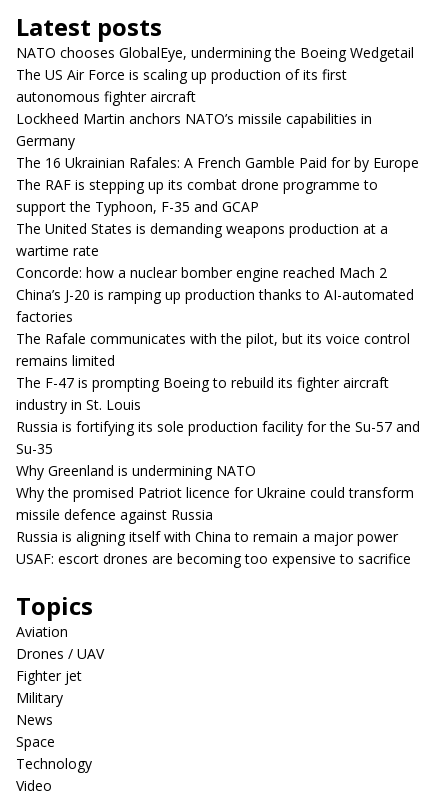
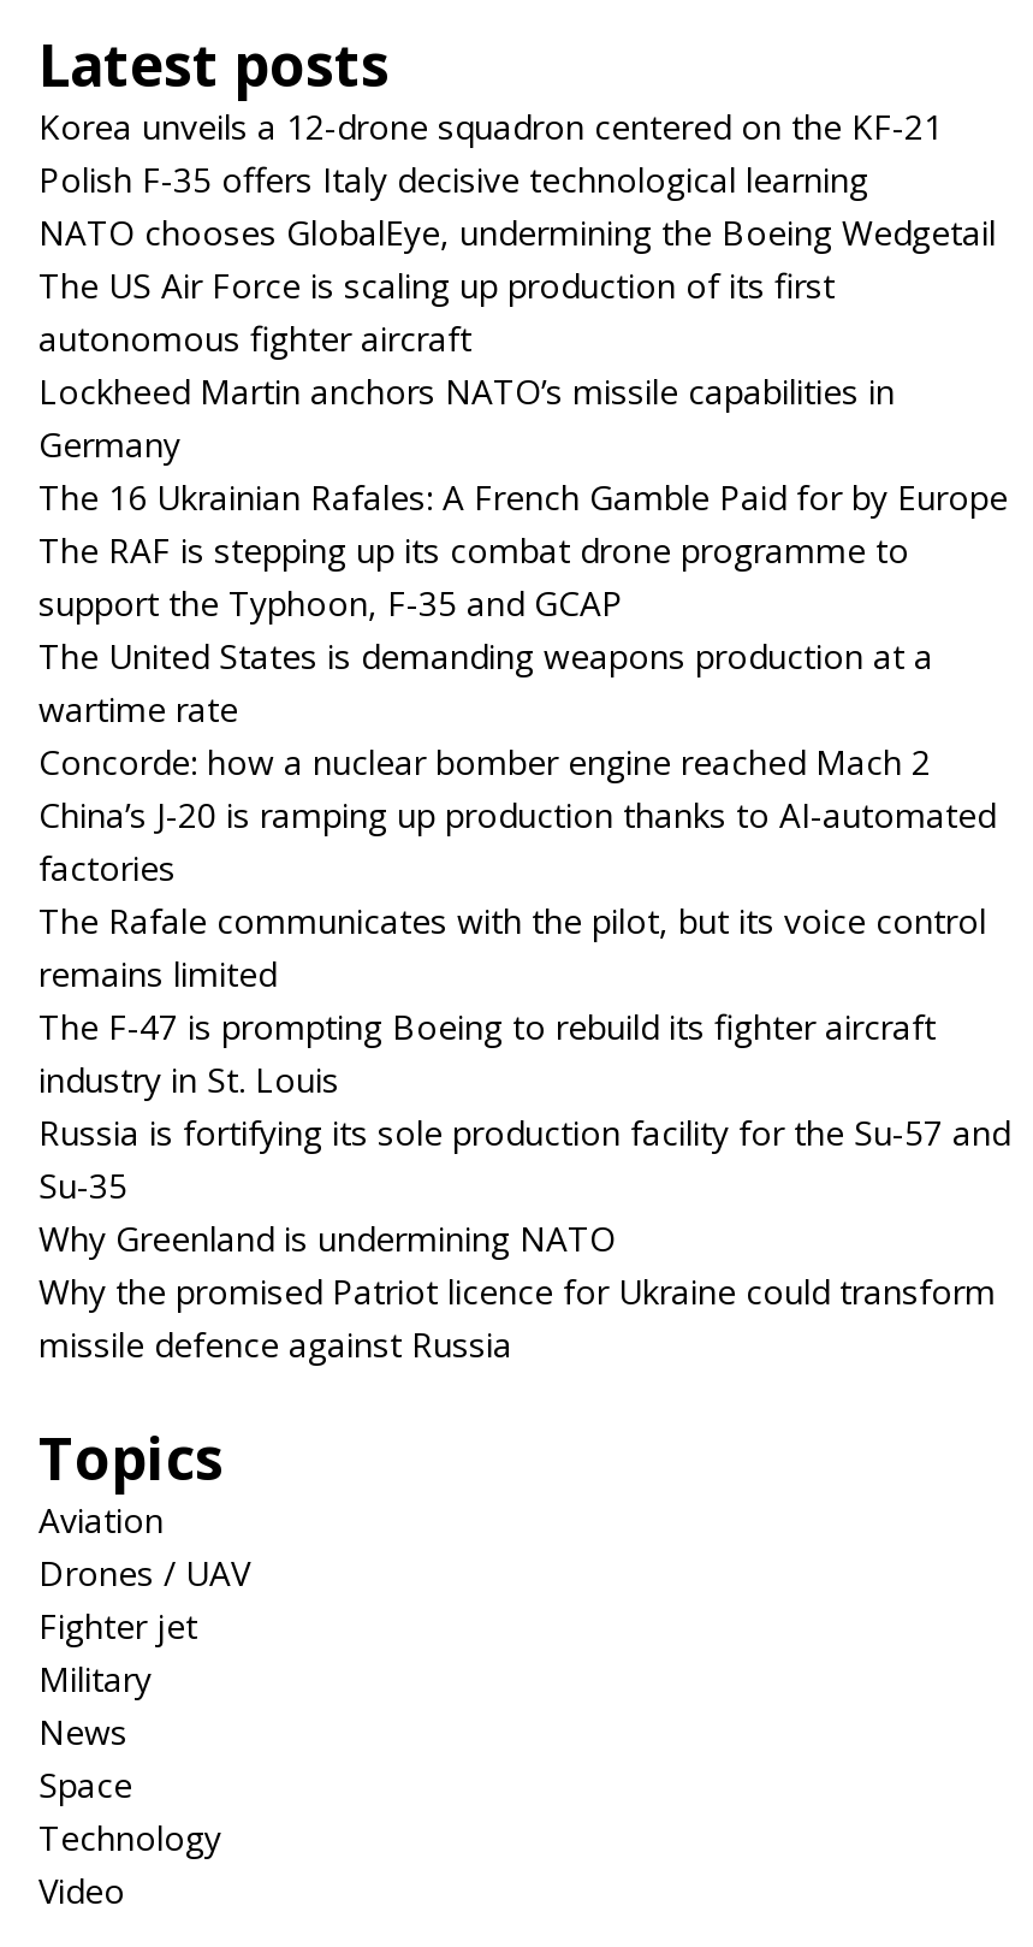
none -> [38,103,943,202] Korea unveils a 12-drone squadron centered on the KF-21 | Polish F-35 offers Italy decisive technological learning
moved [16,43,420,524] -> [38,209,1010,1367]: NATO chooses GlobalEye, undermining the Boeing Wedgetail | The US Air Force is scaling up production of its first | autonomous fighter aircraft | ... | Why the promised Patriot licence for Ukraine could transform | missile defence against Russia
[16,527,411,568] Russia is aligning itself with China to remain a major power | USAF: escort drones are becoming too expensive to sacrifice -> none

